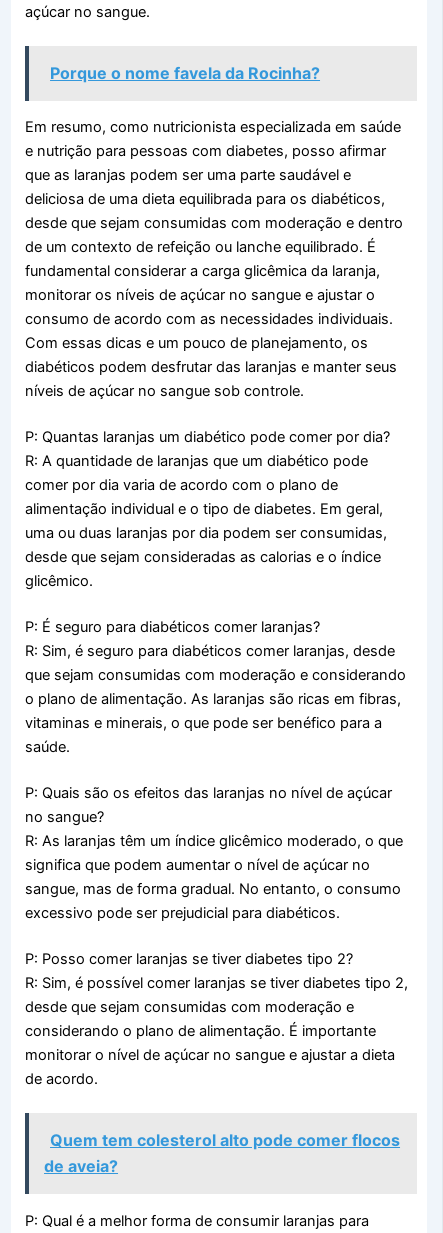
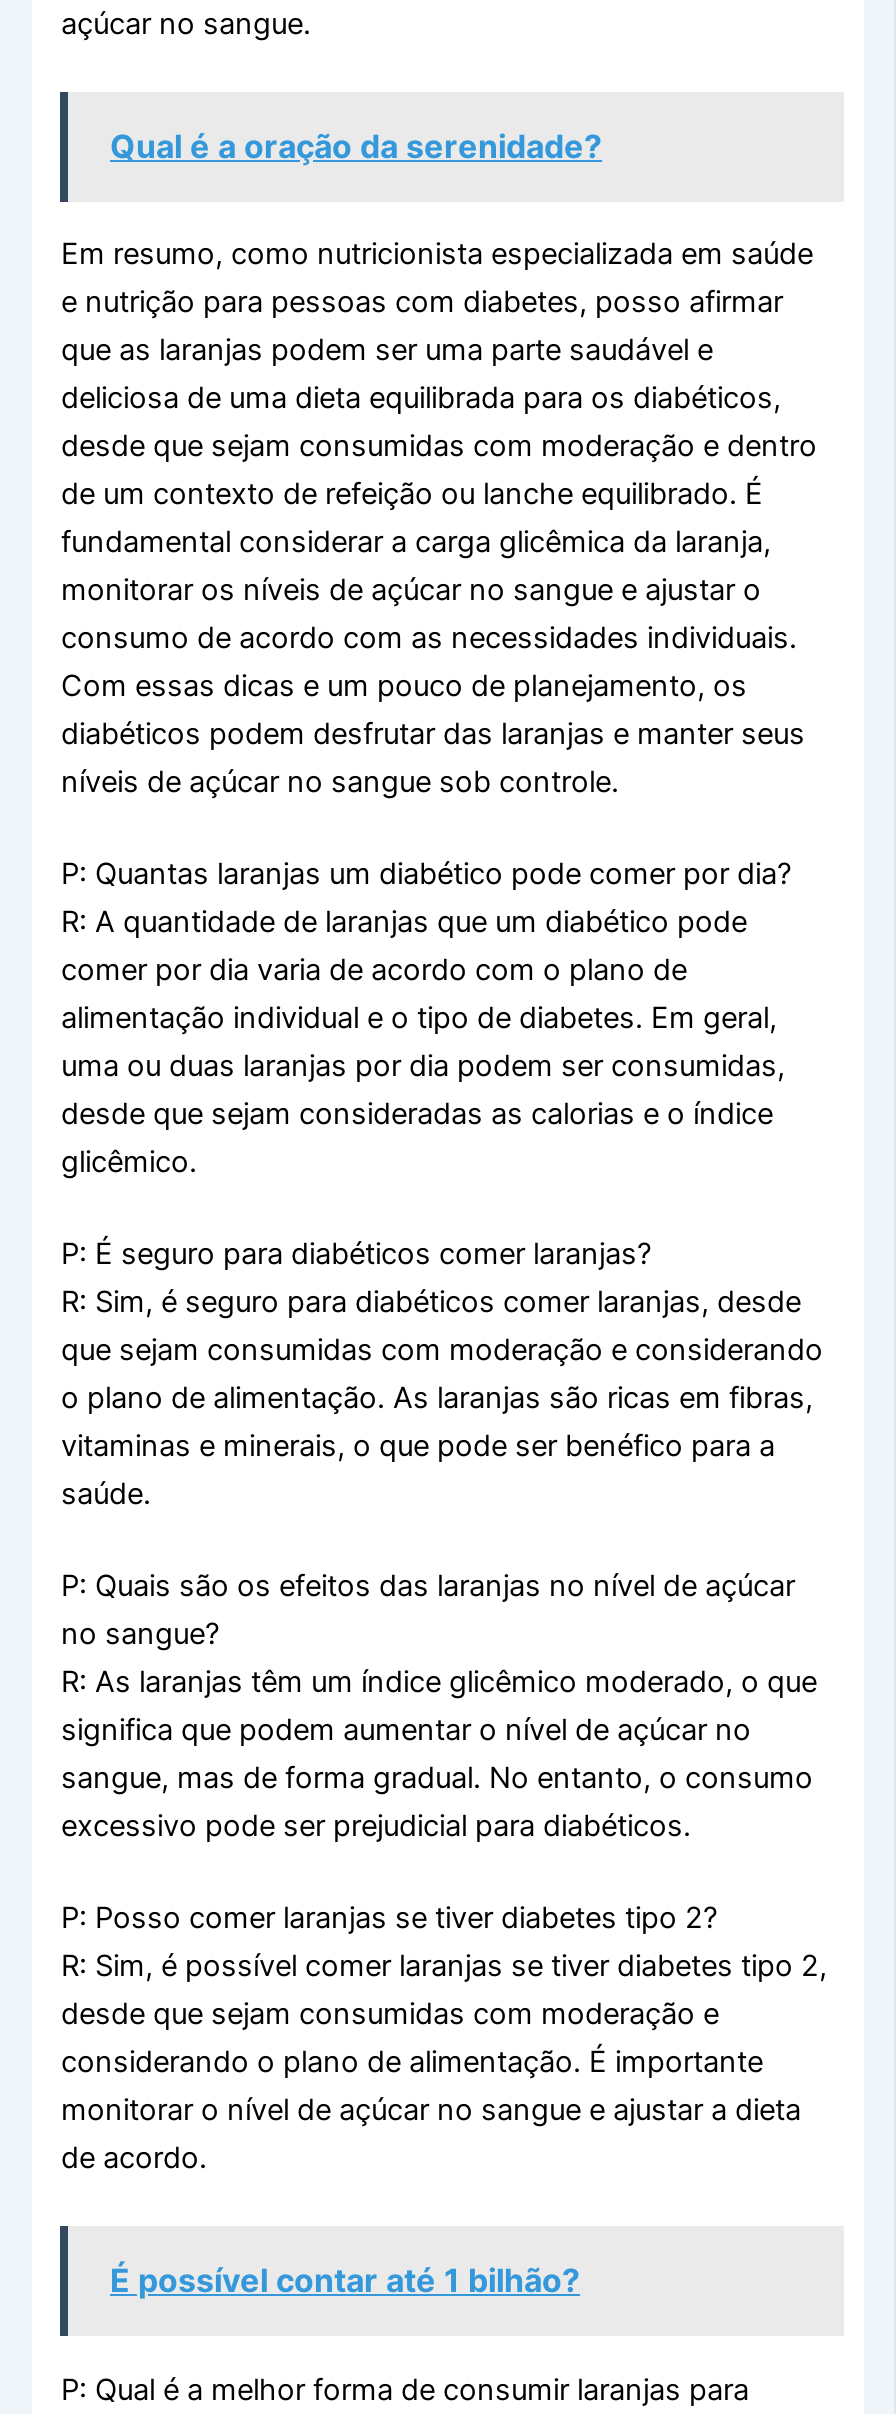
[50,63,320,83] Porque o nome favela da Rocinha? -> [110,127,602,167] Qual é a oração da serenidade?
[44,1130,400,1176] Quem tem colesterol alto pode comer flocos | de aveia? -> [110,2261,580,2301] É possível contar até 1 bilhão?

